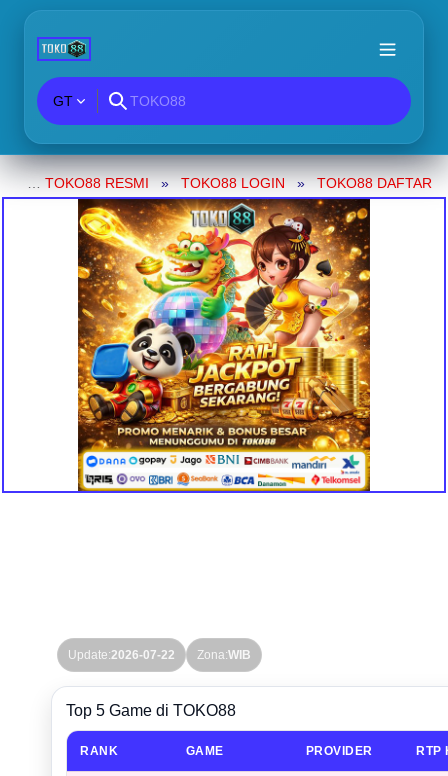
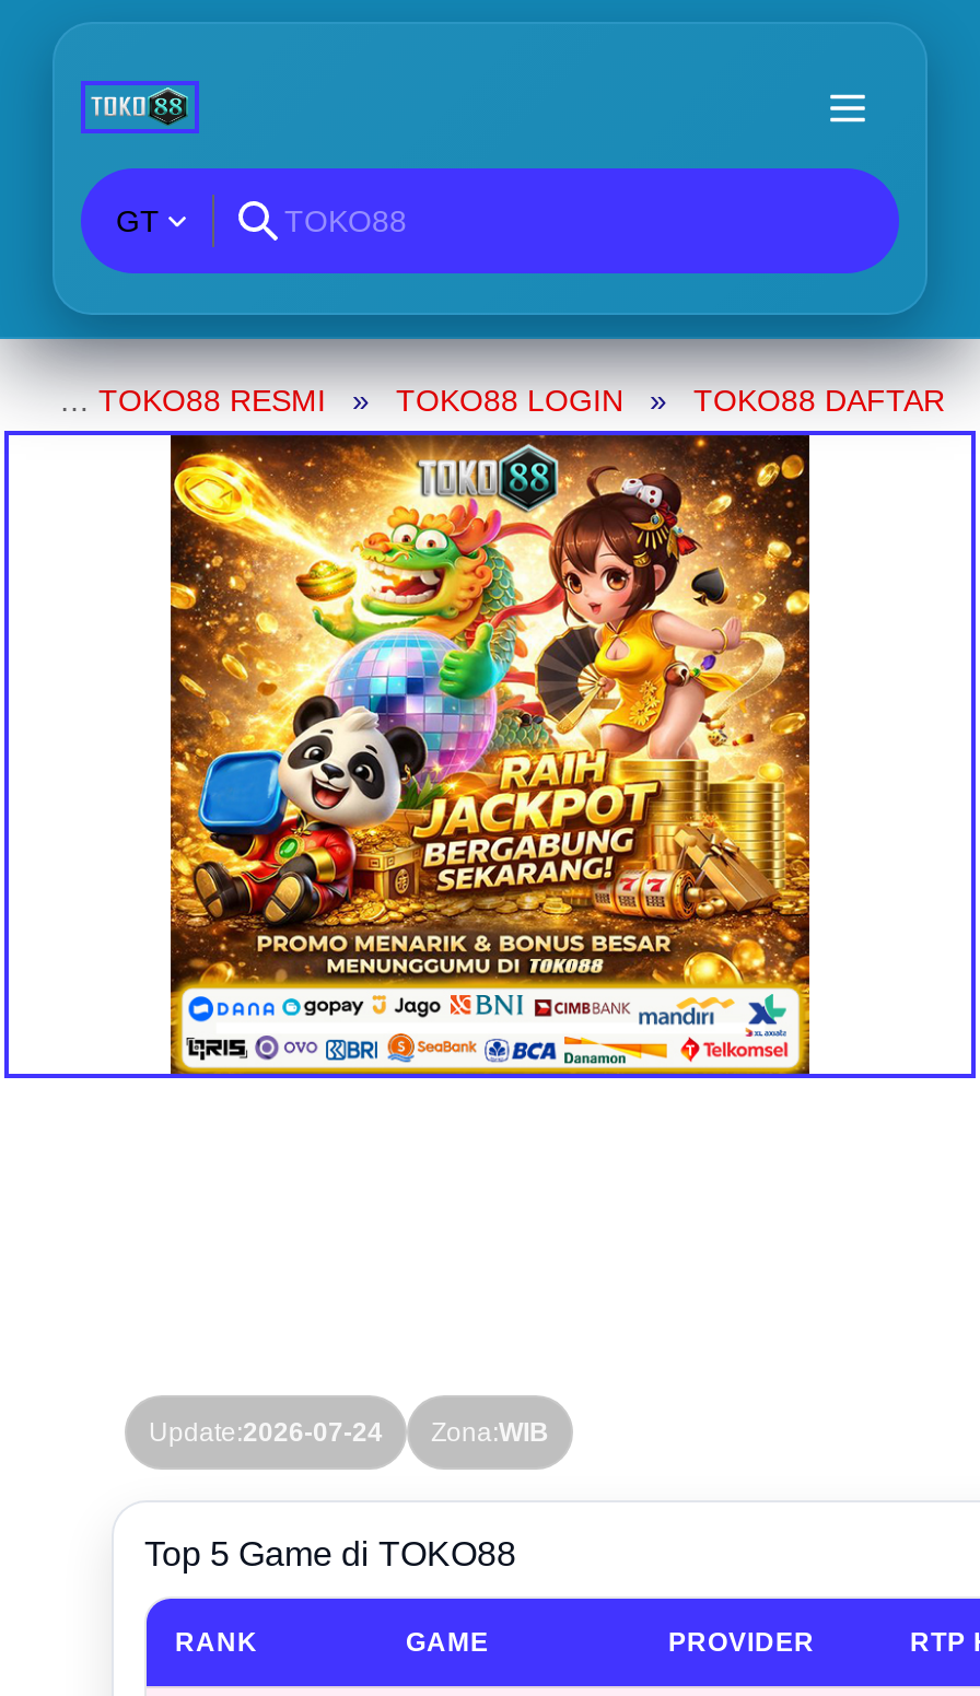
[68,648,251,662] Update:2026-07-22 Zona:WIB -> [149,1417,549,1448] Update:2026-07-24 Zona:WIB

